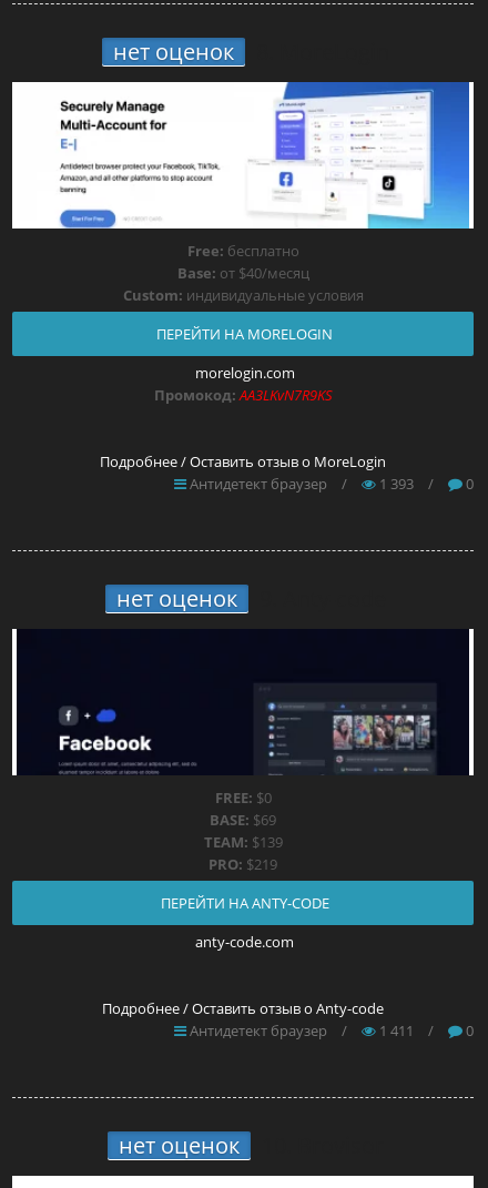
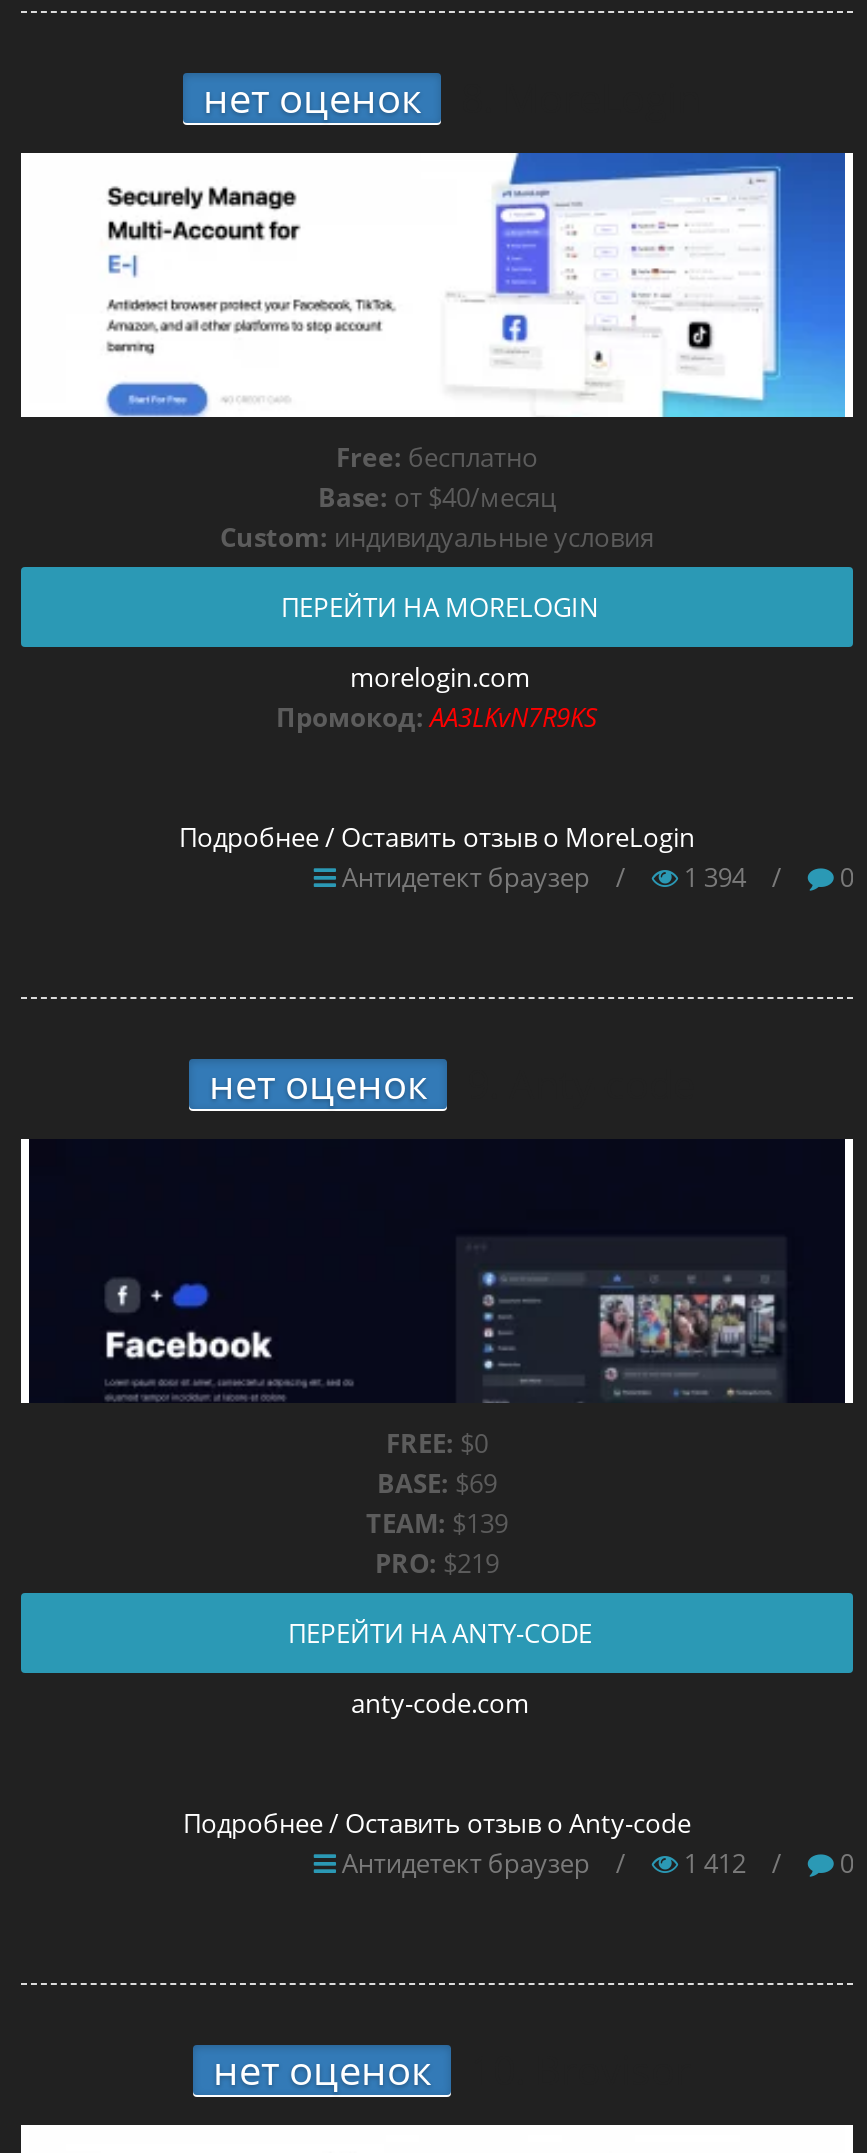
[376,474,414,494] 1 393 -> [678,859,746,895] 1 394
[376,1021,414,1040] 1 411 -> [678,1845,746,1881] 1 412

